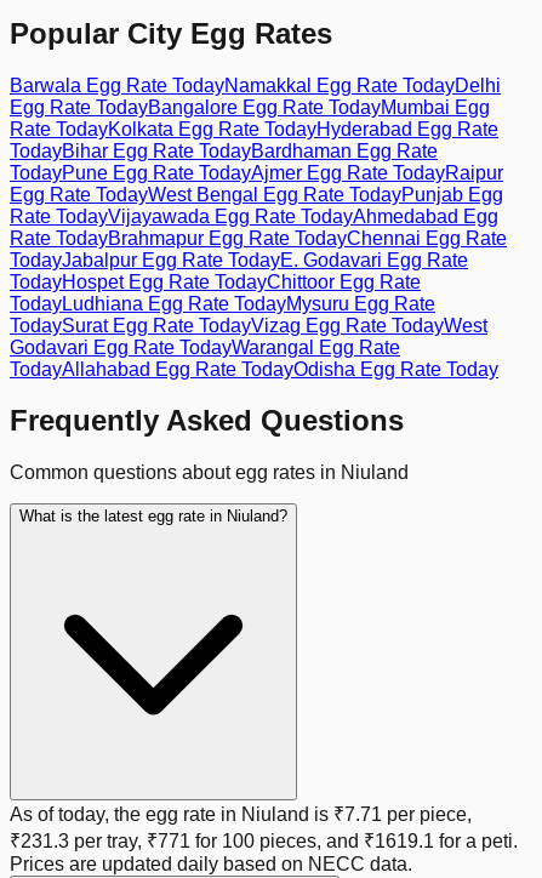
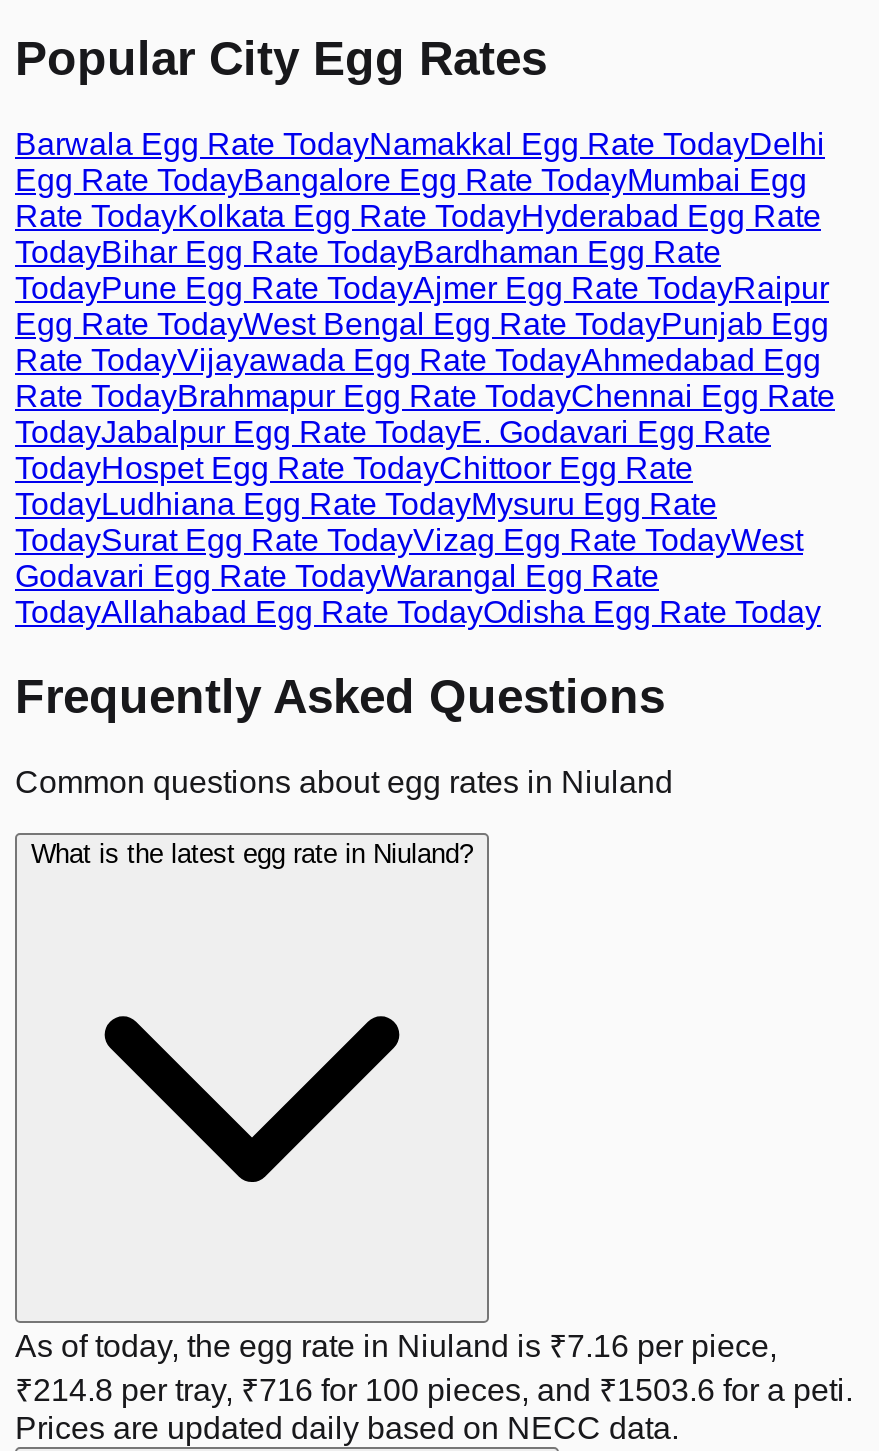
[10,804,472,825] As of today, the egg rate in Niuland is ₹7.71 per piece, -> [15,1330,777,1364] As of today, the egg rate in Niuland is ₹7.16 per piece,
[10,831,518,852] ₹231.3 per tray, ₹771 for 100 pieces, and ₹1619.1 for a peti. -> [15,1374,853,1408] ₹214.8 per tray, ₹716 for 100 pieces, and ₹1503.6 for a peti.

